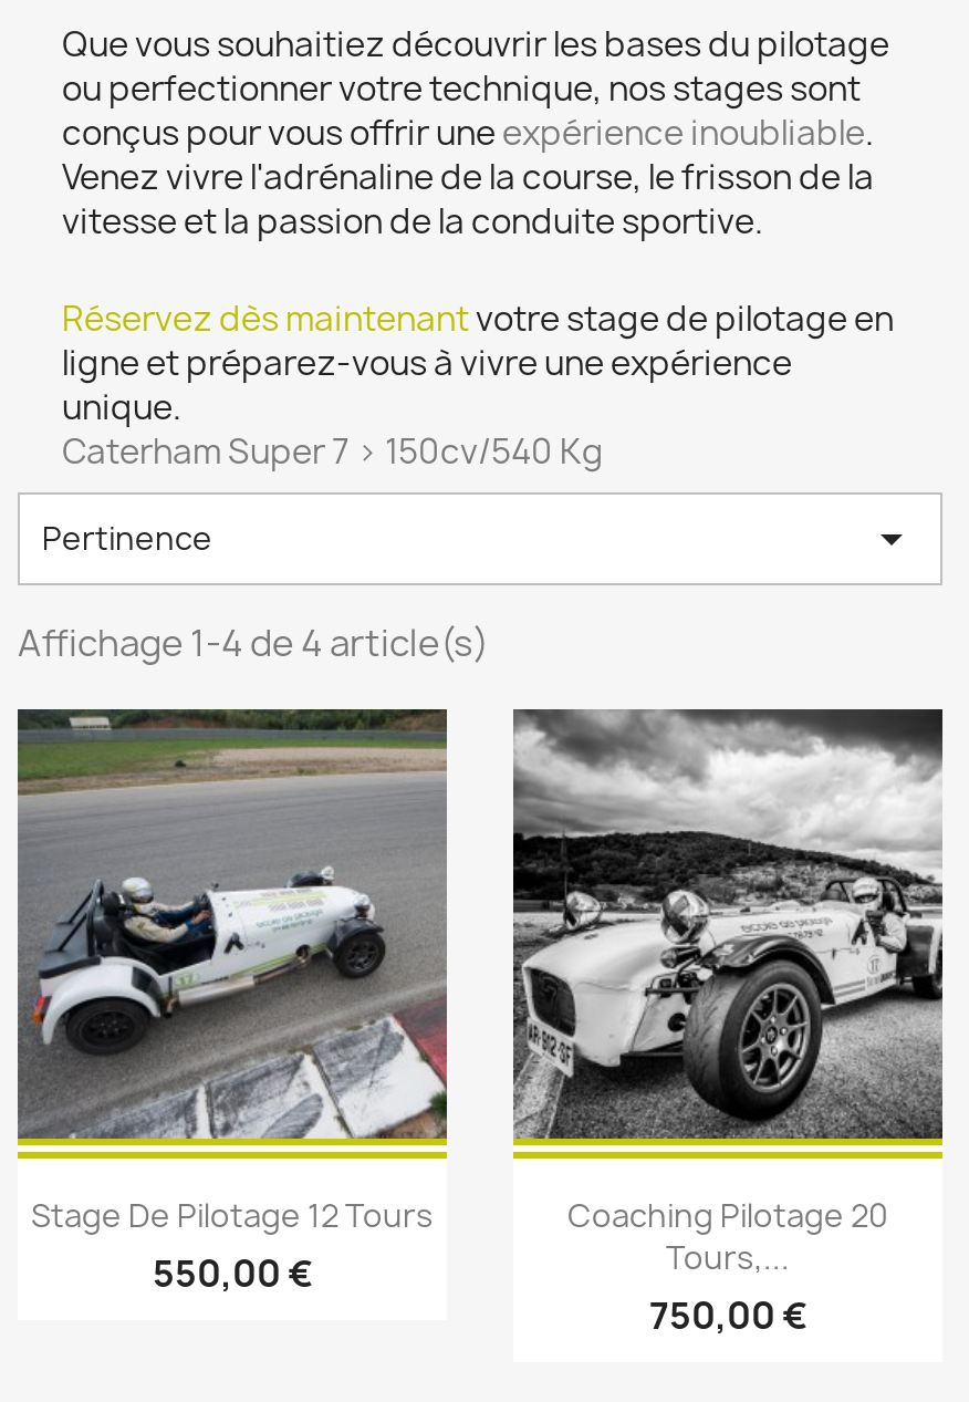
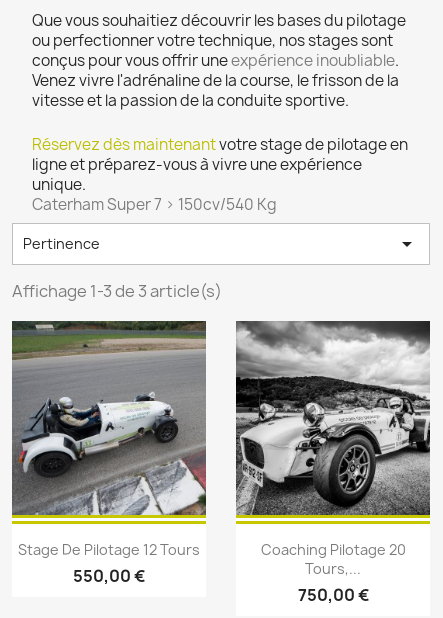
[18,619,489,667] Affichage 1-4 de 4 article(s) -> [12,280,222,302] Affichage 1-3 de 3 article(s)

